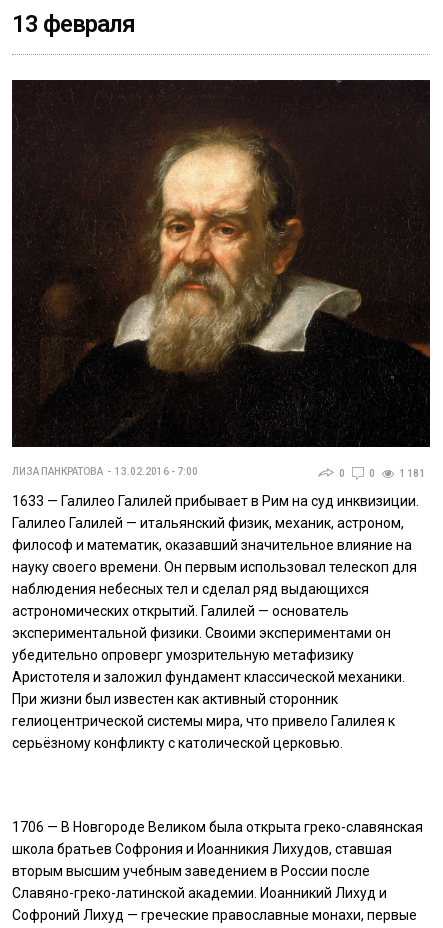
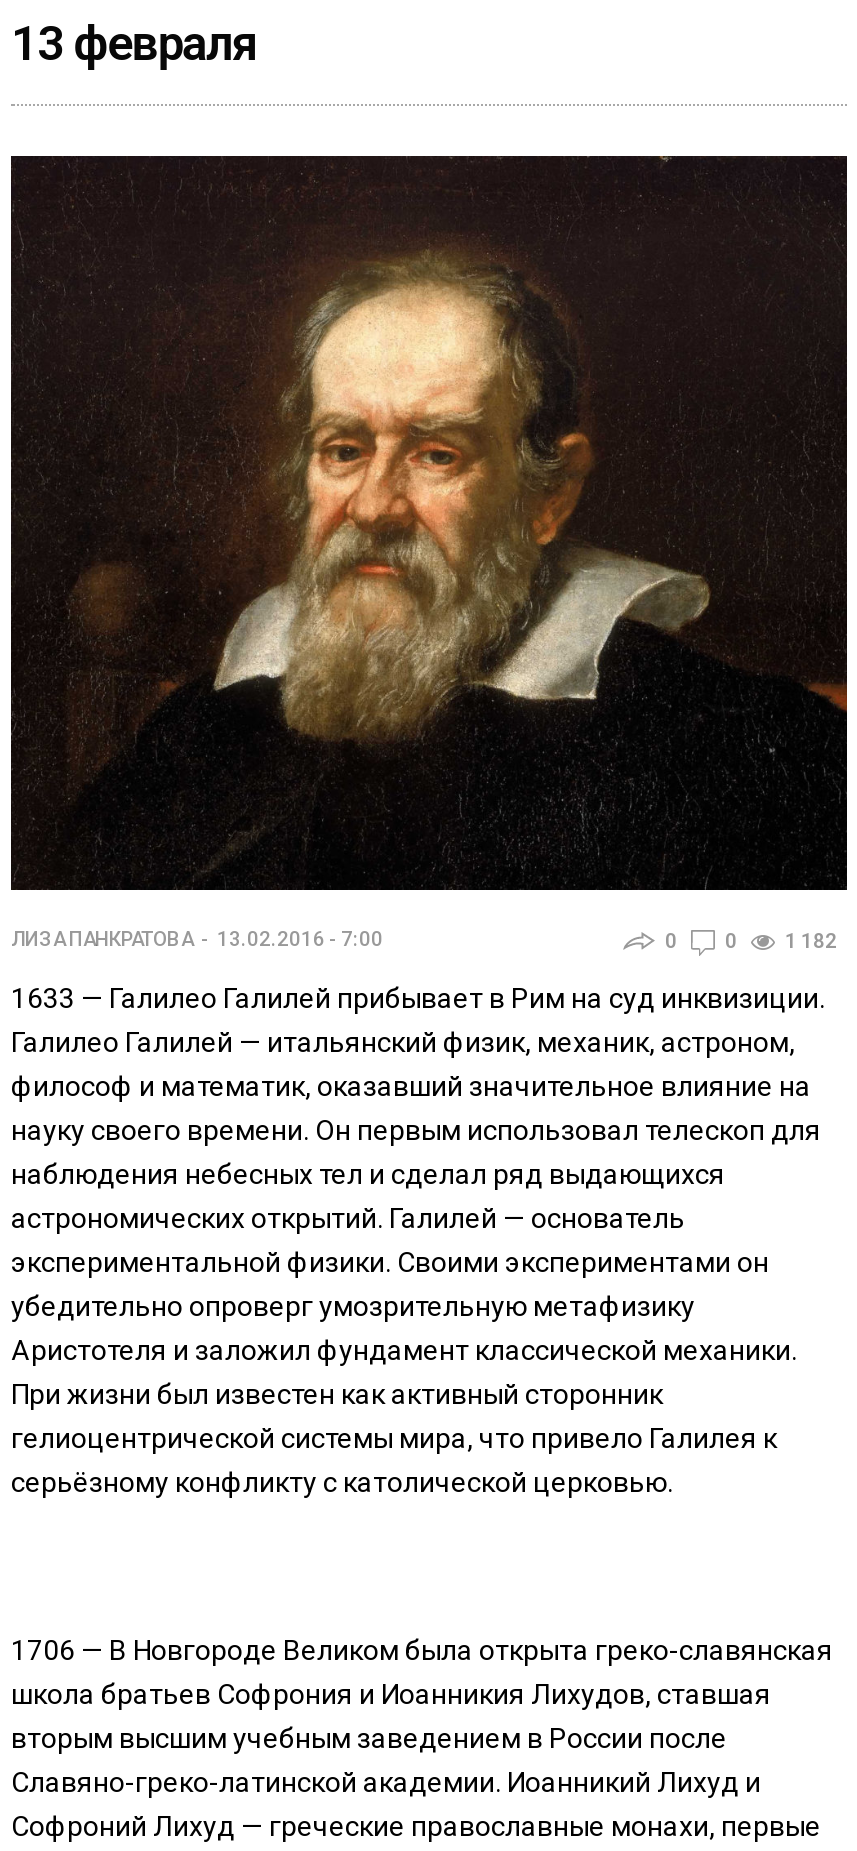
[339,467,425,478] 0 0 1 181 -> [665,930,837,952] 0 0 1 182

